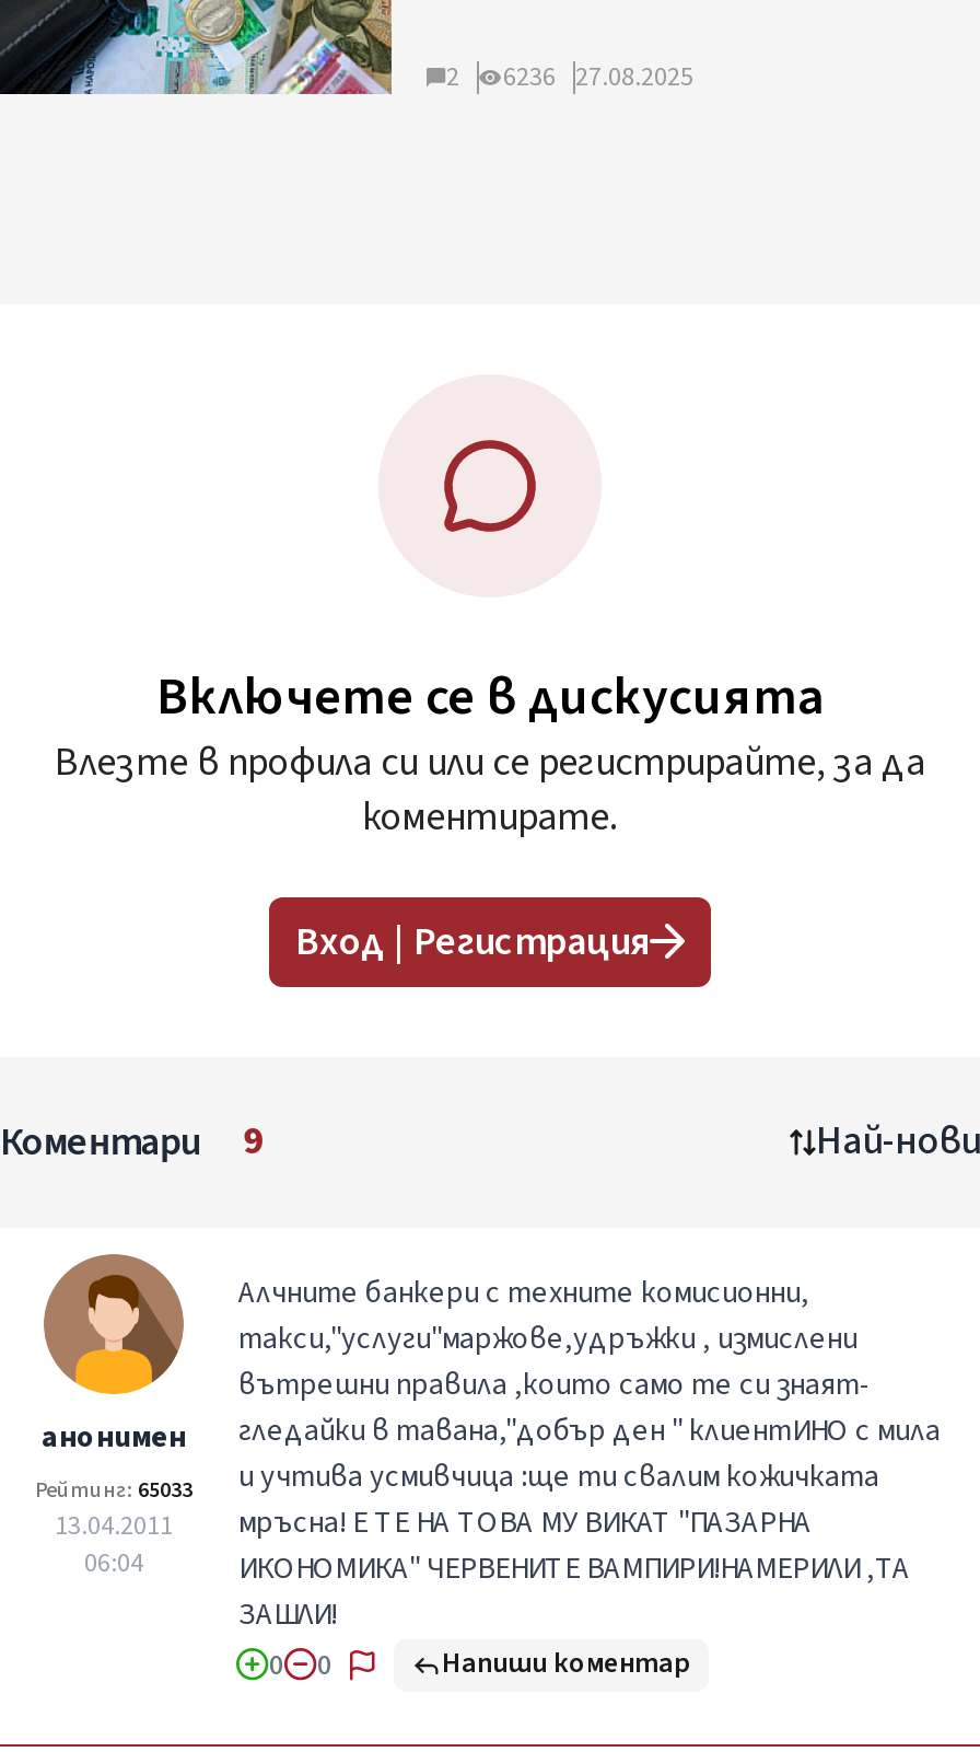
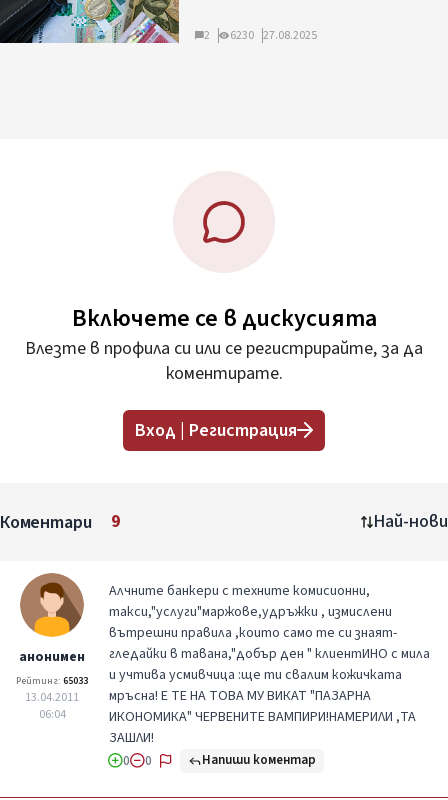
[446,58,693,95] 2 6236 27.08.2025 -> [204,26,317,43] 2 6230 27.08.2025

